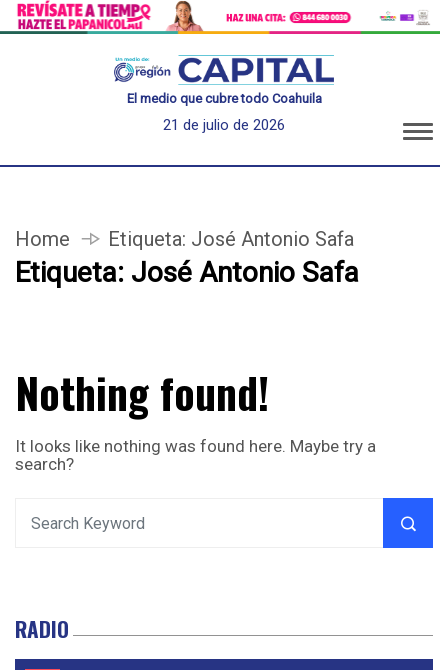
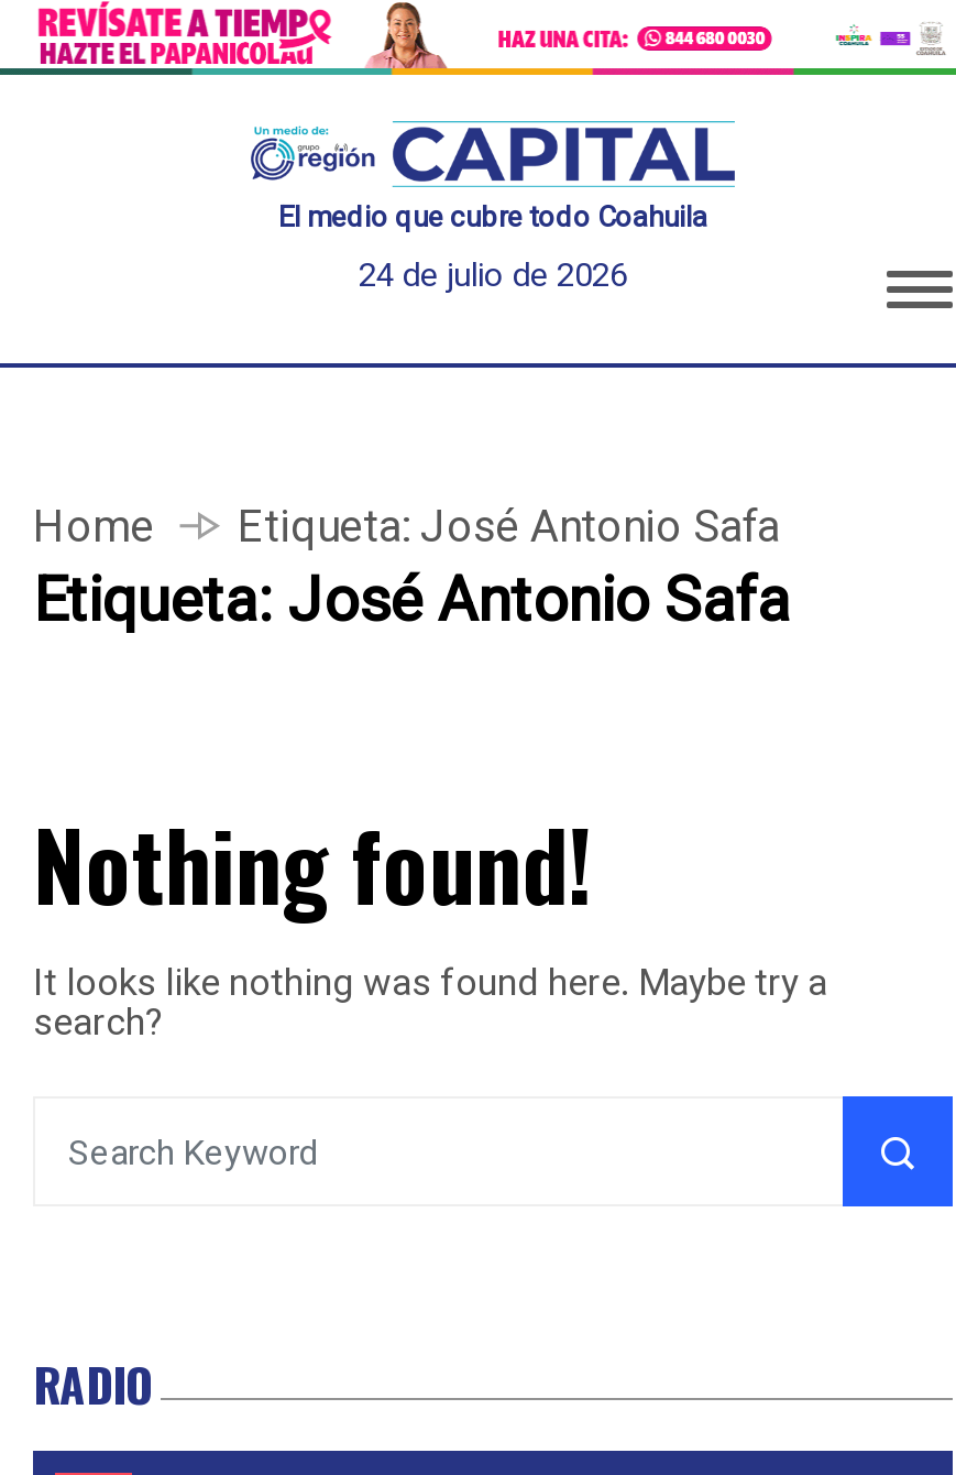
[163,116,285,134] 21 de julio de 2026 -> [359,256,627,295] 24 de julio de 2026

